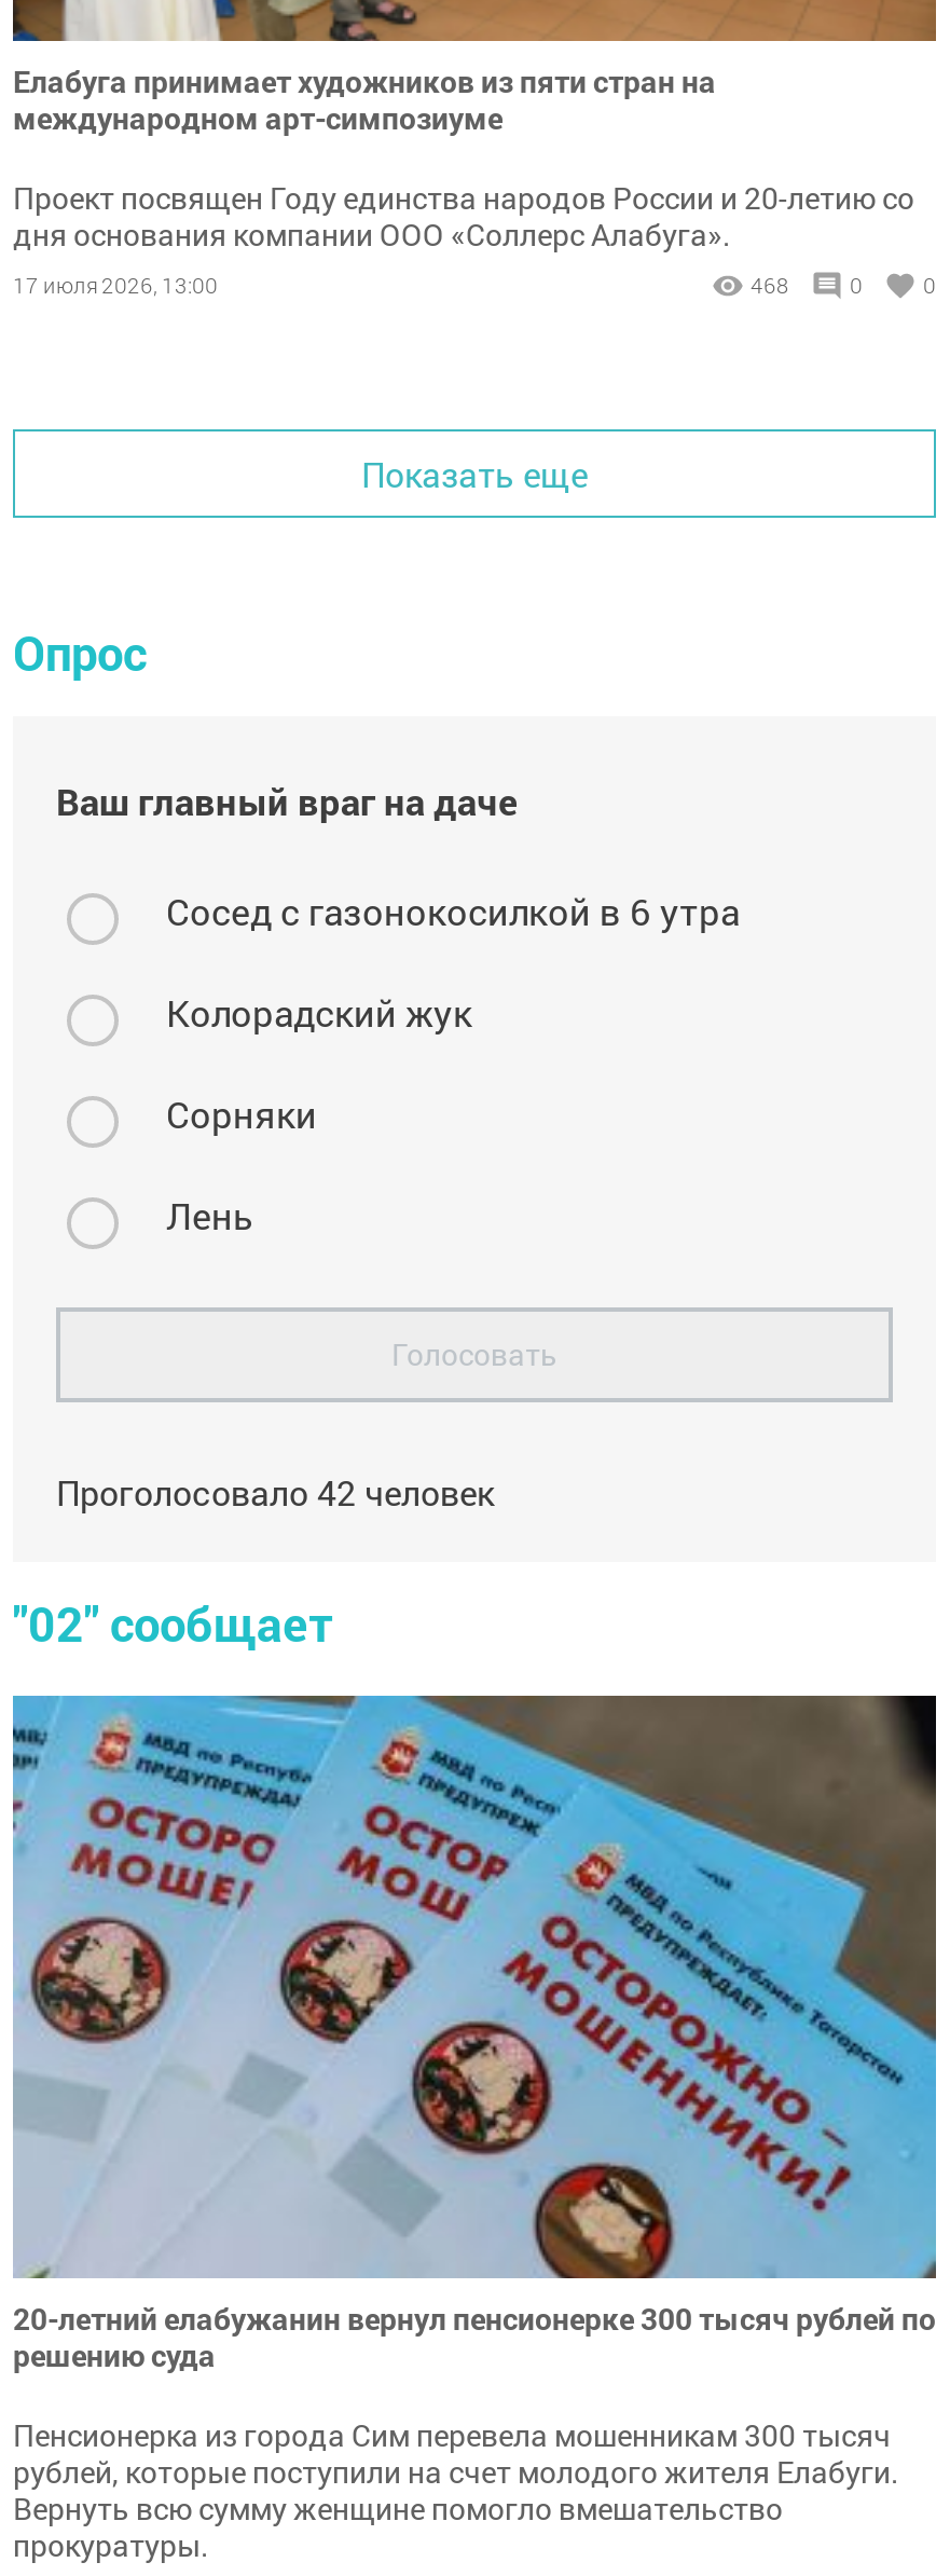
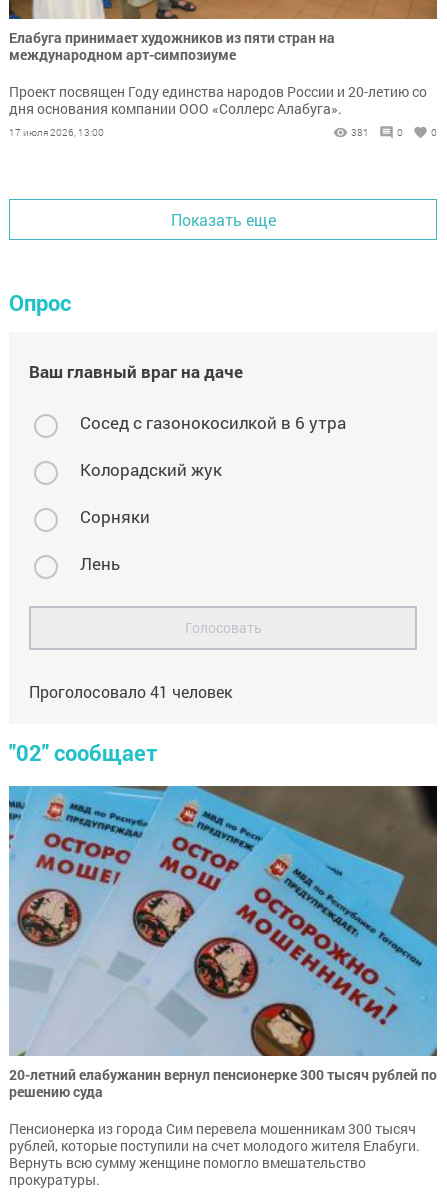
[751,271,789,299] 468 -> [351,126,369,139] 381
[56,1469,494,1514] Проголосовало 42 человек -> [29,681,232,702] Проголосовало 41 человек

